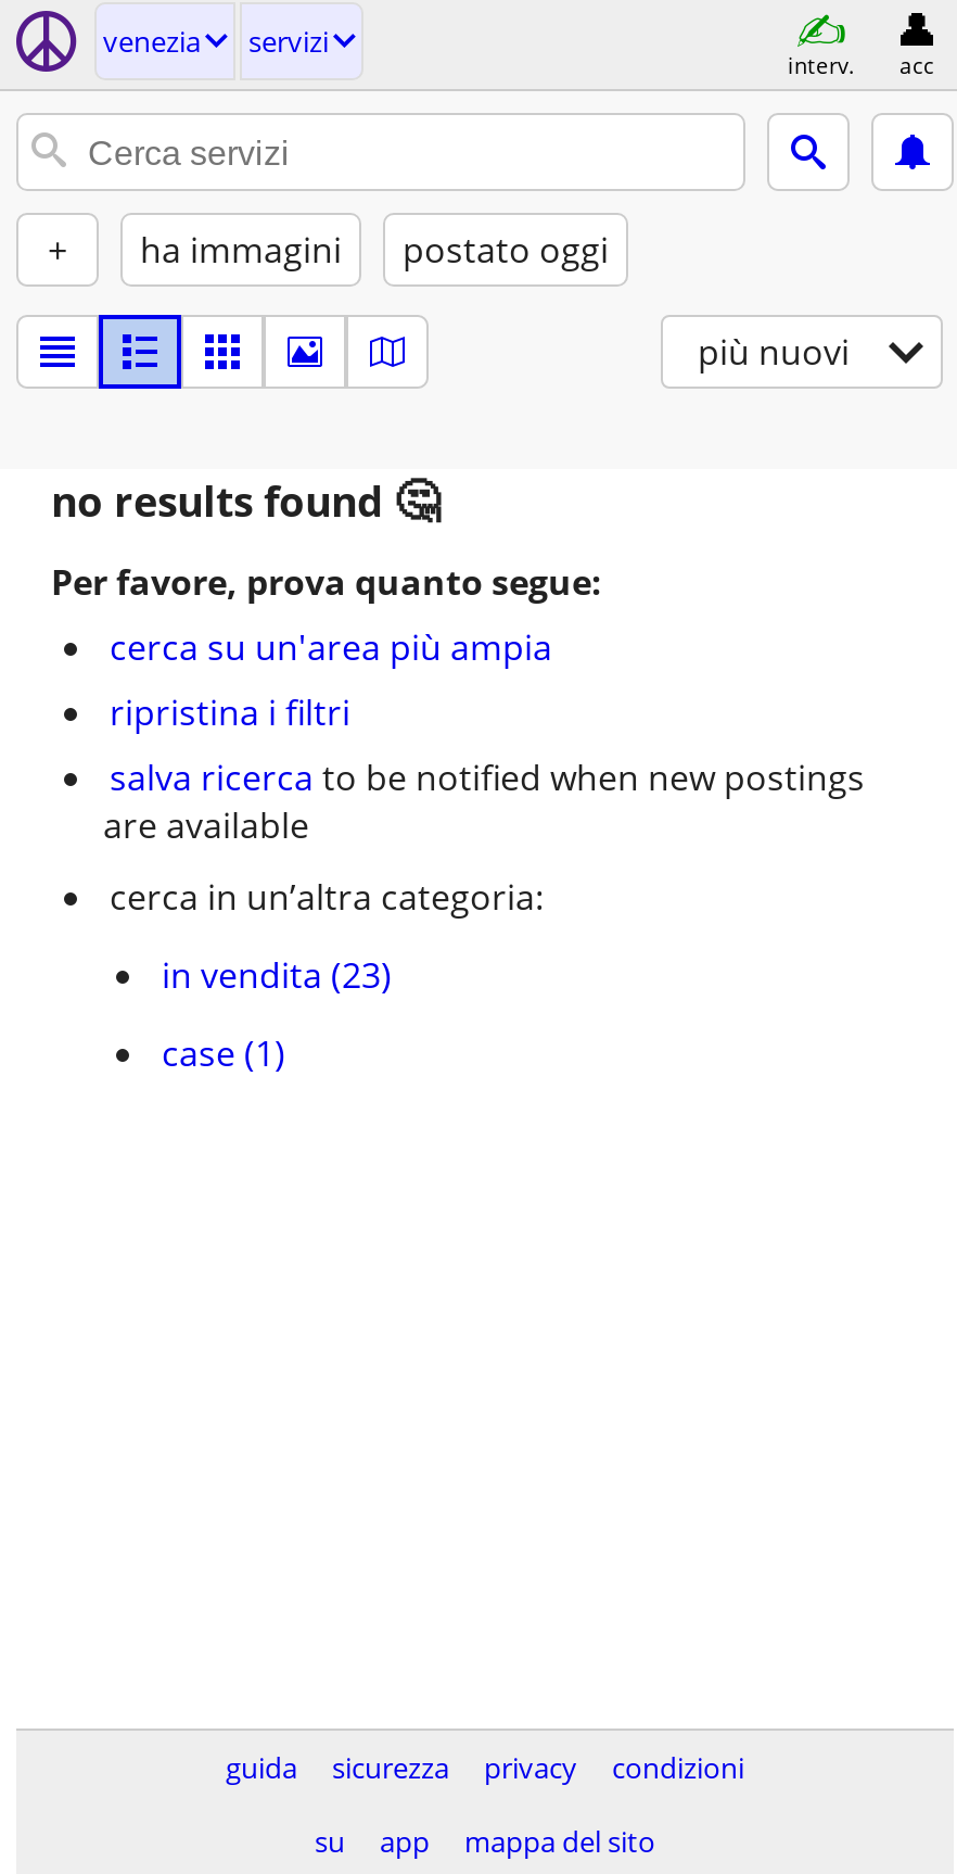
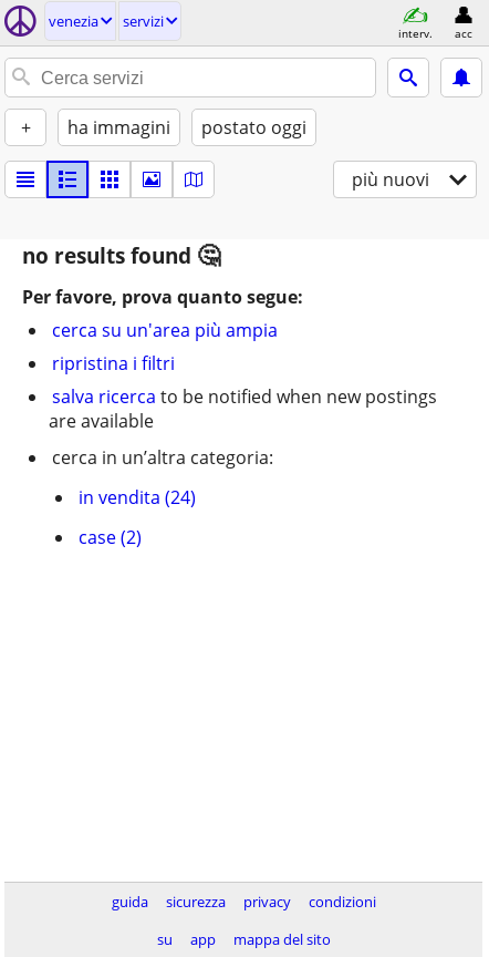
[162,951,392,999] in vendita (23) -> [79,485,196,510] in vendita (24)
[162,1029,285,1077] case (1) -> [79,525,142,549] case (2)

